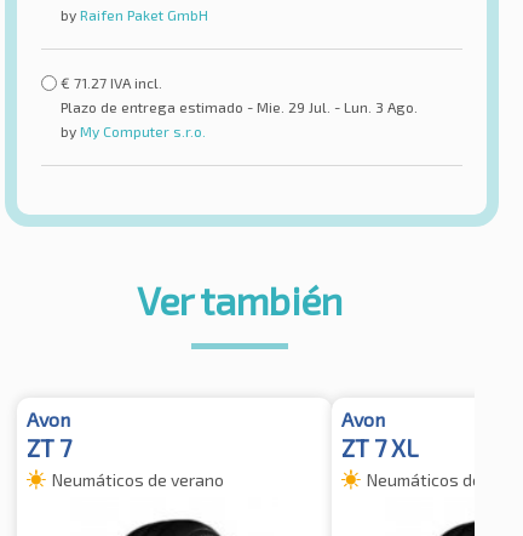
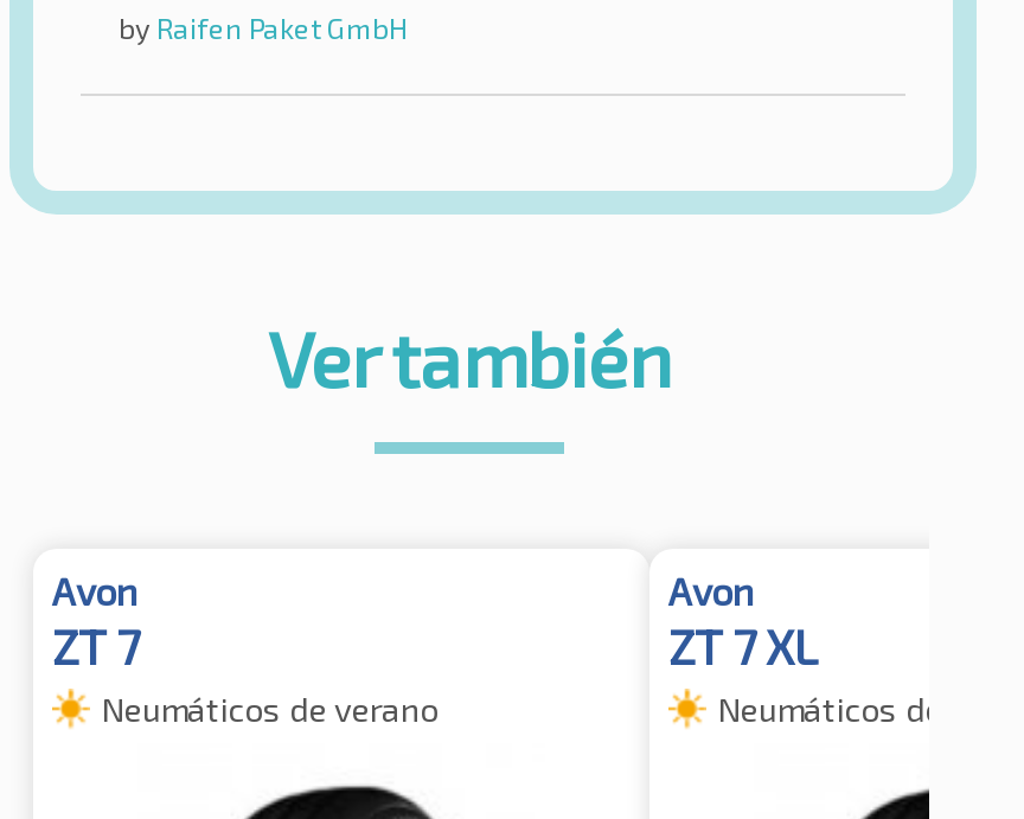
[61,74,418,139] € 71.27 IVA incl. | Plazo de entrega estimado - Mie. 29 Jul. - Lun. 3 Ago. | by My Computer s.r.o. -> none

